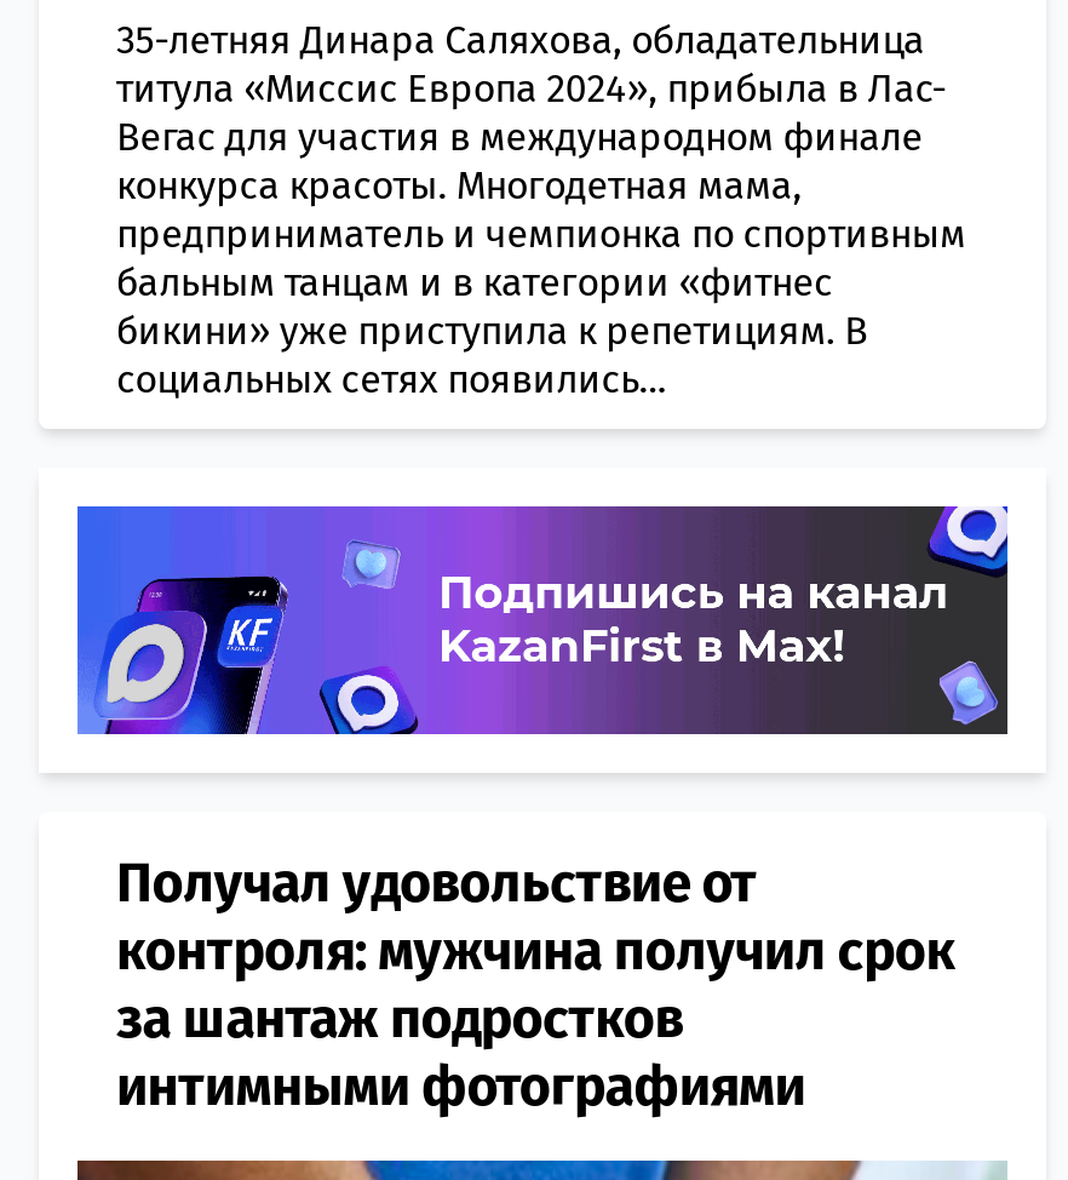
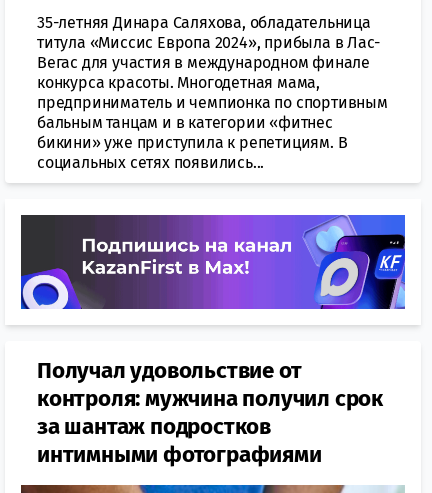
[75,504,1010,737] [image] -> [20,214,406,310] [image]

